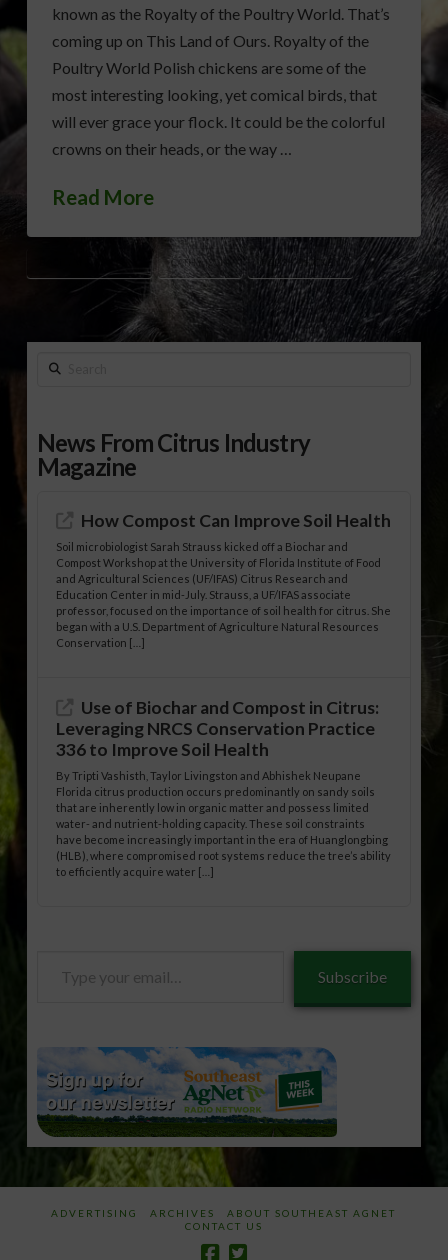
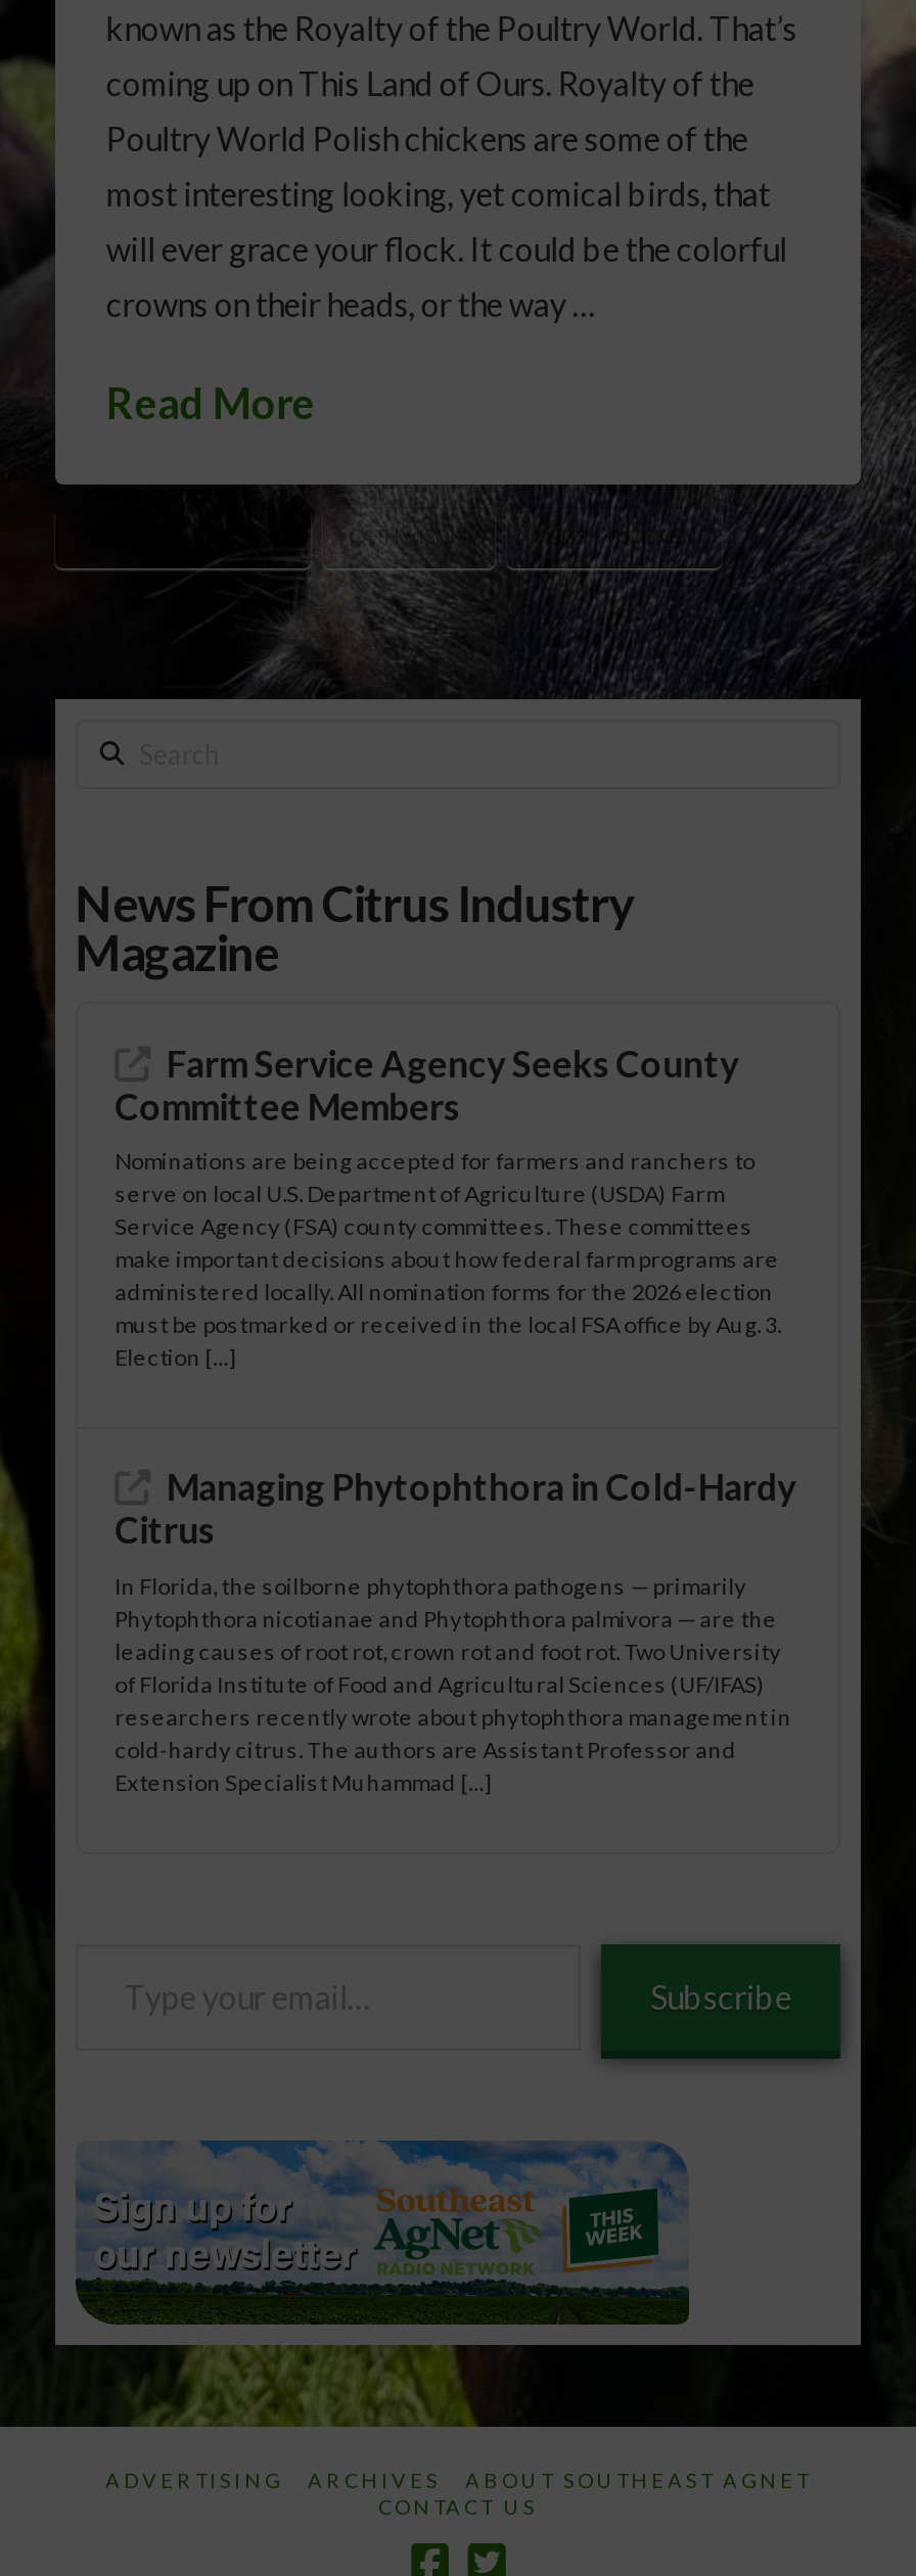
[56,510,391,649] How Compost Can Improve Soil Health | Soil microbiologist Sarah Strauss kicked off a Biochar and | Compost Workshop at the University of Florida Institute of Food | and Agricultural Sciences (UF/IFAS) Citrus Research and | Education Center in mid-July. Strauss, a UF/IFAS associate | professor, focused on the importance of soil health for citrus. She | began with a U.S. Department of Agriculture Natural Resources | Conservation […] -> [115,1042,781,1370] Farm Service Agency Seeks County | Committee Members | Nominations are being accepted for farmers and ranchers to | serve on local U.S. Department of Agriculture (USDA) Farm | Service Agency (FSA) county committees. These committees | make important decisions about how federal farm programs are | administered locally. All nomination forms for the 2026 election | must be postmarked or received in the local FSA office by Aug. 3. | Election […]
[56,696,391,878] Use of Biochar and Compost in Citrus: | Leveraging NRCS Conservation Practice | 336 to Improve Soil Health | By Tripti Vashisth, Taylor Livingston and Abhishek Neupane | Florida citrus production occurs predominantly on sandy soils | that are inherently low in organic matter and possess limited | water- and nutrient-holding capacity. These soil constraints | have become increasingly important in the era of Huanglongbing | (HLB), where compromised root systems reduce the tree’s ability | to efficiently acquire water […] -> [115,1467,796,1795] Managing Phytophthora in Cold-Hardy | Citrus | In Florida, the soilborne phytophthora pathogens — primarily | Phytophthora nicotianae and Phytophthora palmivora — are the | leading causes of root rot, crown rot and foot rot. Two University | of Florida Institute of Food and Agricultural Sciences (UF/IFAS) | researchers recently wrote about phytophthora management in | cold-hardy citrus. The authors are Assistant Professor and | Extension Specialist Muhammad […]

